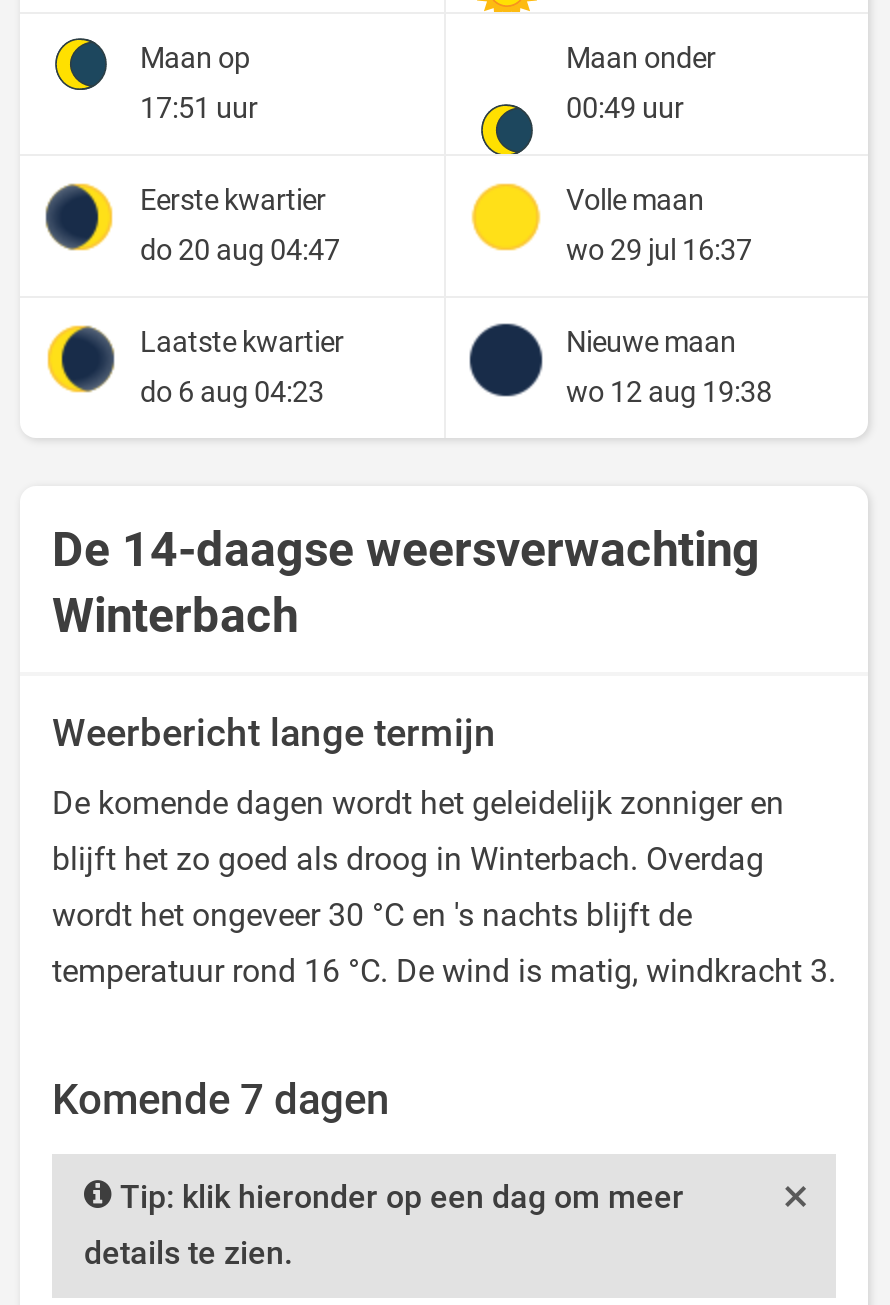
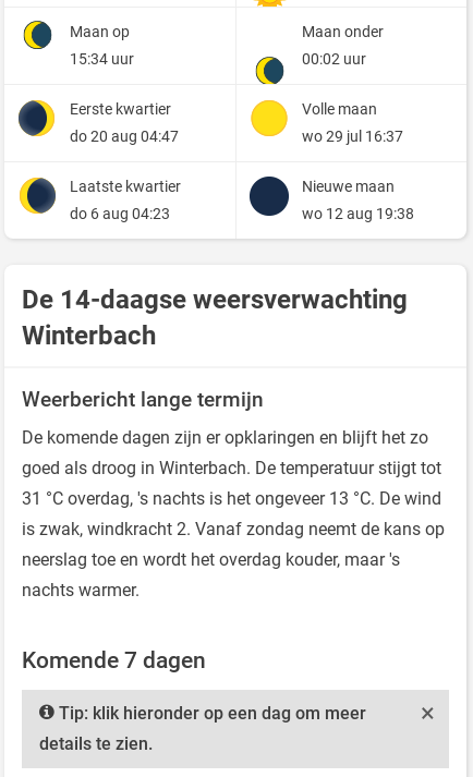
[140,92,258,126] 17:51 uur -> [70,50,134,68] 15:34 uur
[566,92,684,126] 00:49 uur -> [302,50,366,68] 00:02 uur
[52,785,836,991] De komende dagen wordt het geleidelijk zonniger en | blijft het zo goed als droog in Winterbach. Overdag | wordt het ongeveer 30 °C en 's nachts blijft de | temperatuur rond 16 °C. De wind is matig, windkracht 3. -> [22,428,445,601] De komende dagen zijn er opklaringen en blijft het zo | goed als droog in Winterbach. De temperatuur stijgt tot | 31 °C overdag, 's nachts is het ongeveer 13 °C. De wind | is zwak, windkracht 2. Vanaf zondag neemt de kans op | neerslag toe en wordt het overdag kouder, maar 's | nachts warmer.

